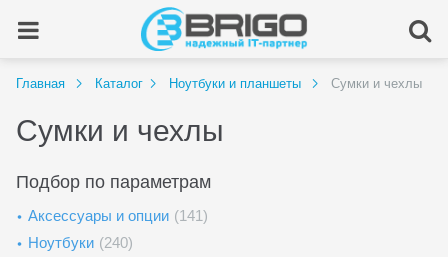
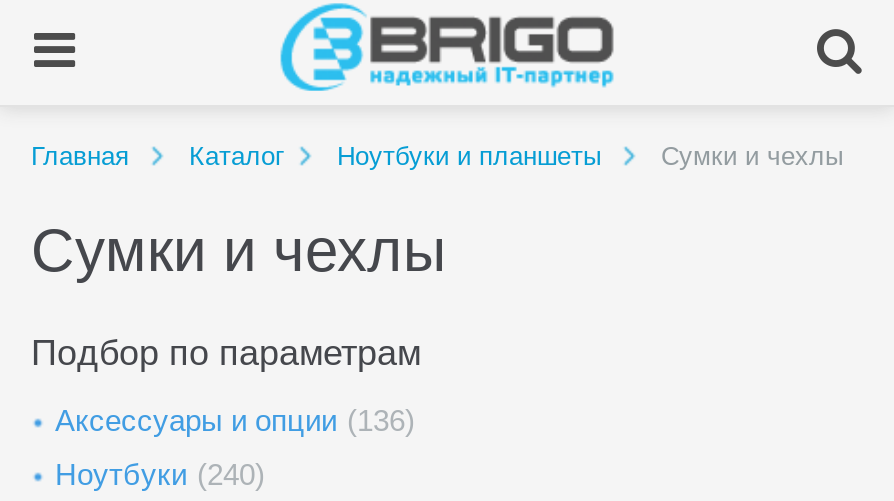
[28,207,208,224] Аксессуары и опции (141) -> [55,403,415,437] Аксессуары и опции (136)

